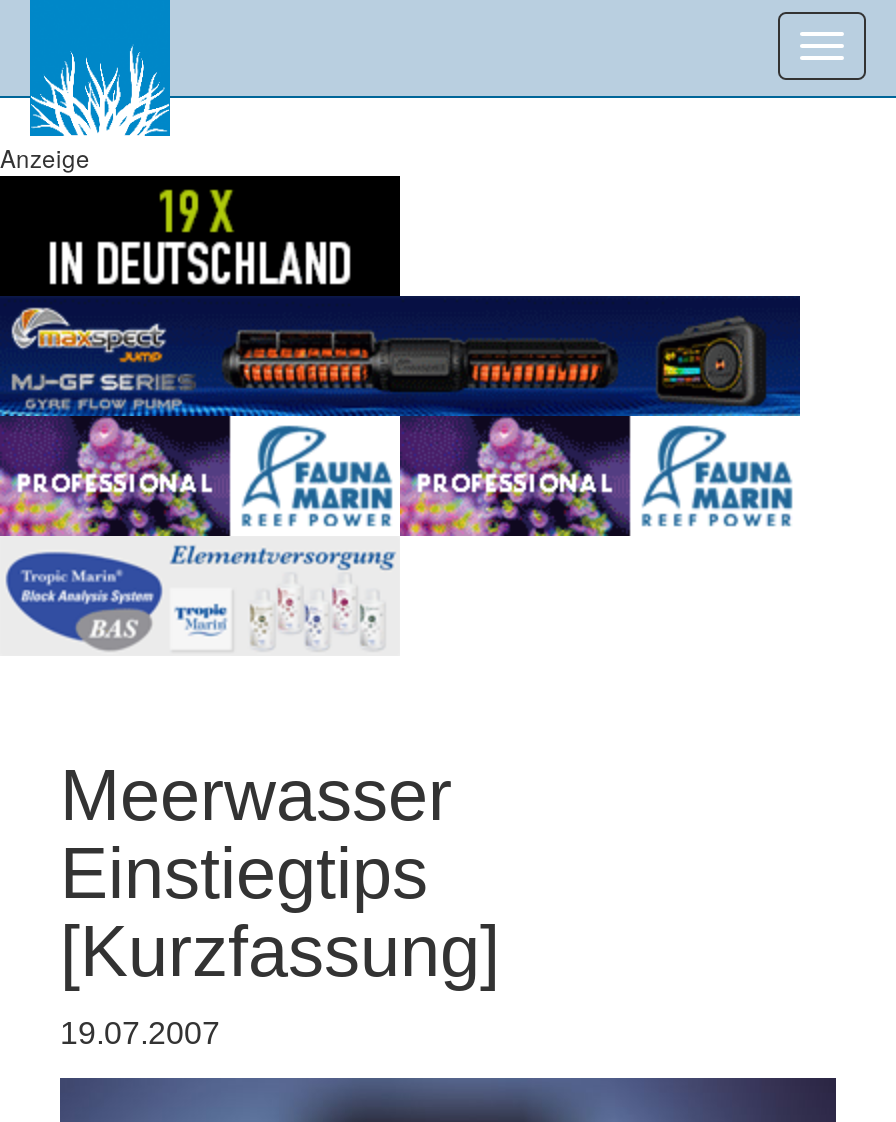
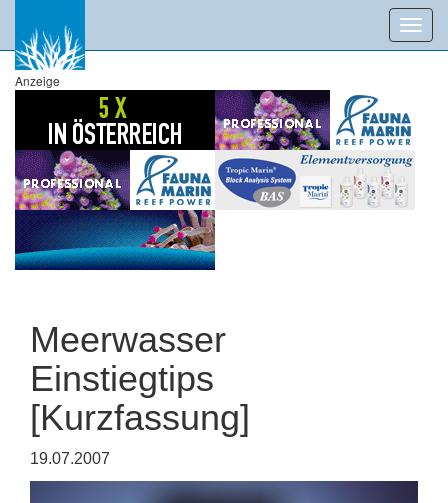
[6,176,806,654] [image] -> [3,90,413,271] [image]

